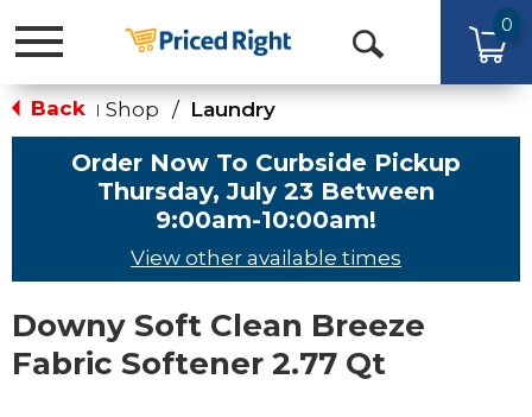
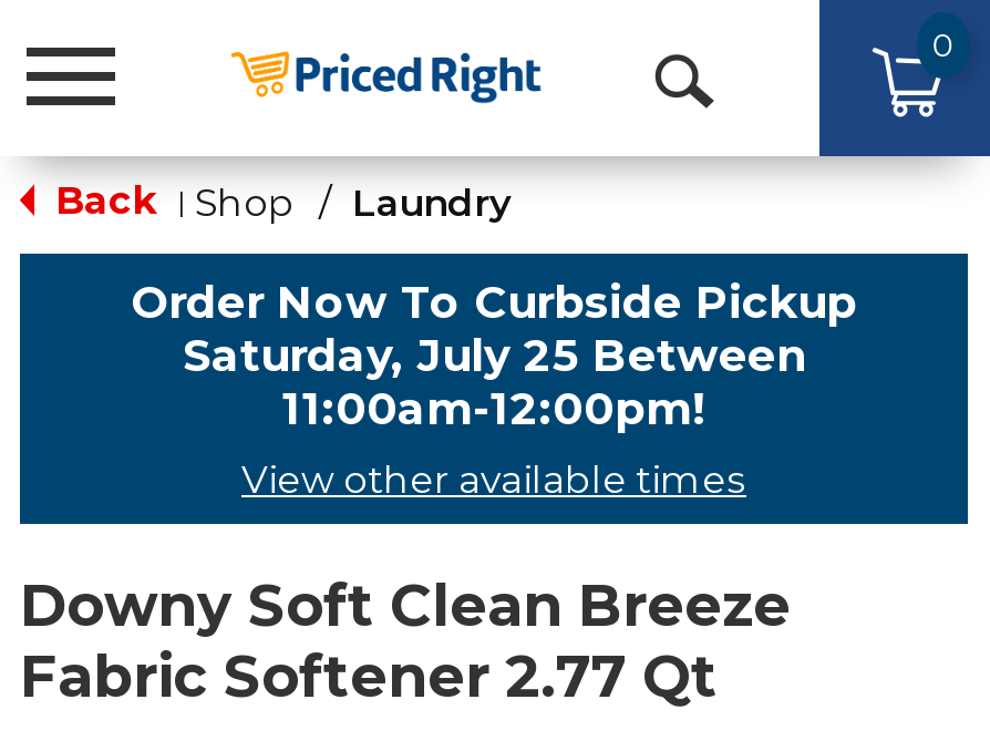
[97,177,435,234] Thursday, July 23 Between | 9:00am-10:00am! -> [183,329,805,435] Saturday, July 25 Between | 11:00am-12:00pm!

